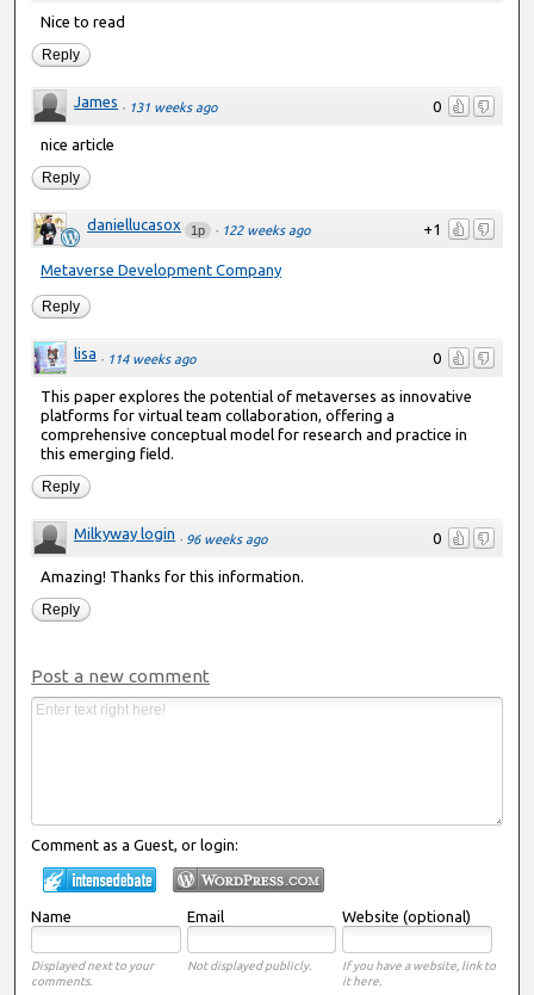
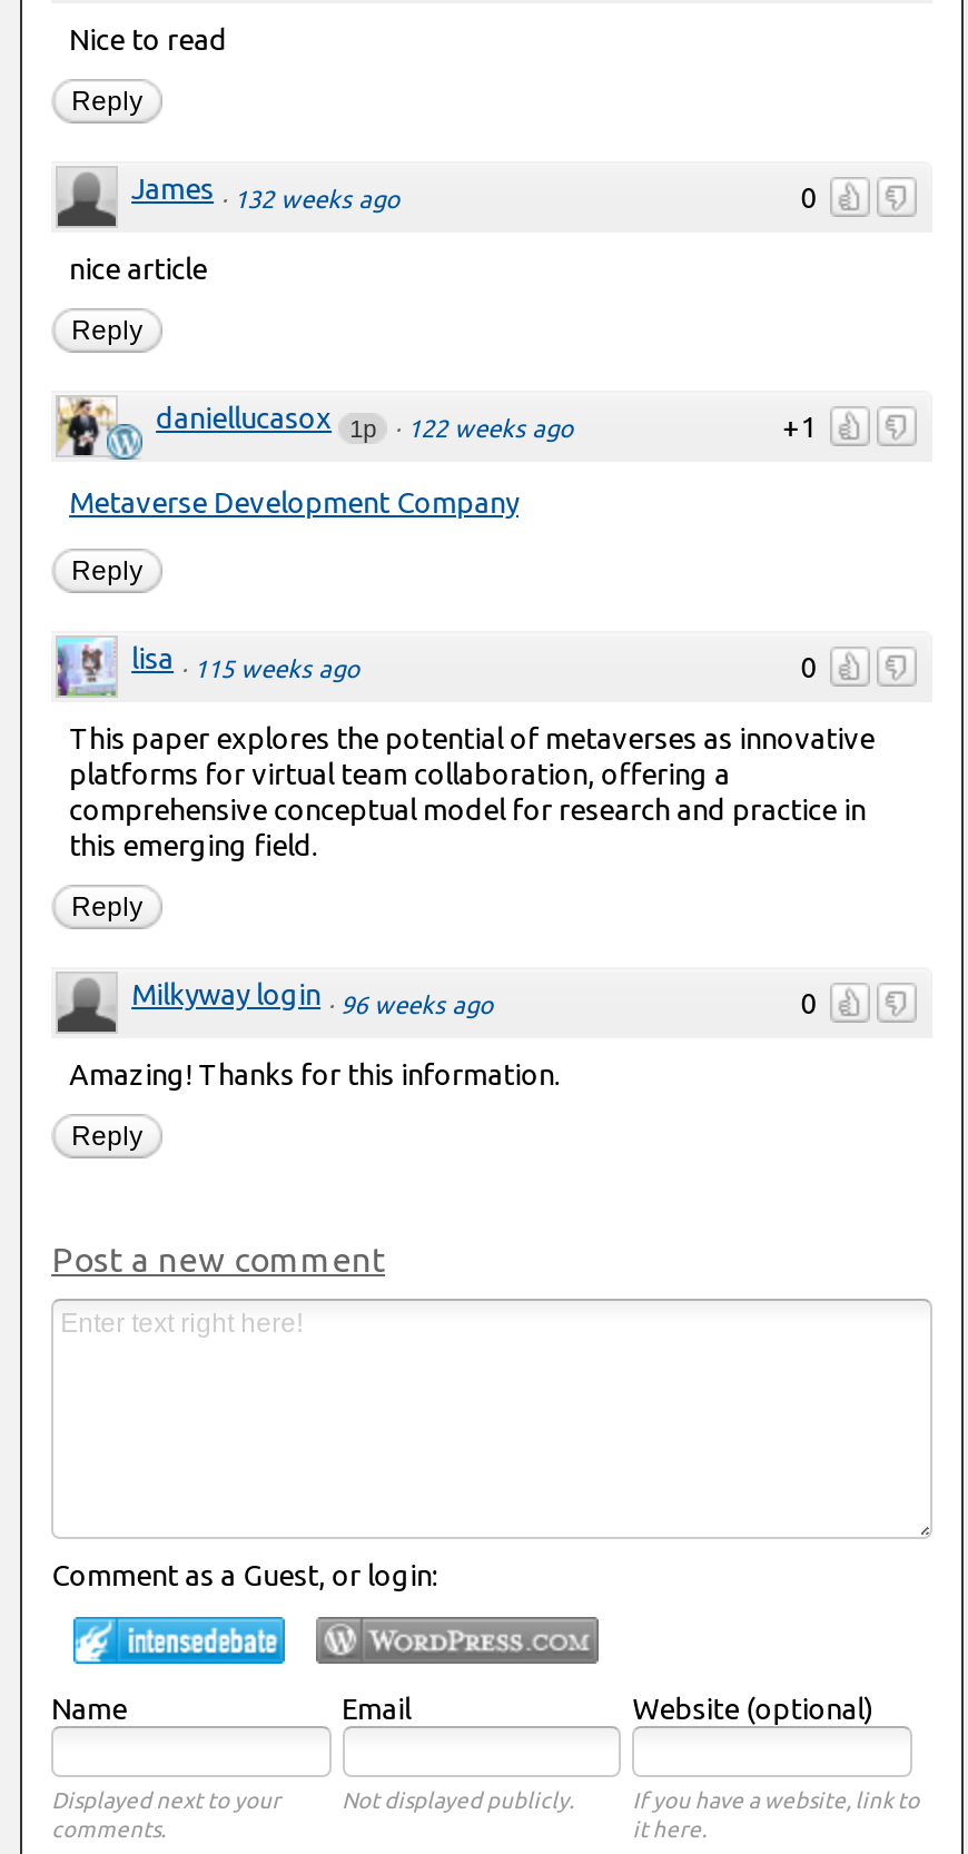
[74,93,217,114] James · 131 weeks ago -> [132,172,399,212] James · 132 weeks ago
[74,345,196,366] lisa · 114 weeks ago -> [132,642,358,682] lisa · 115 weeks ago

